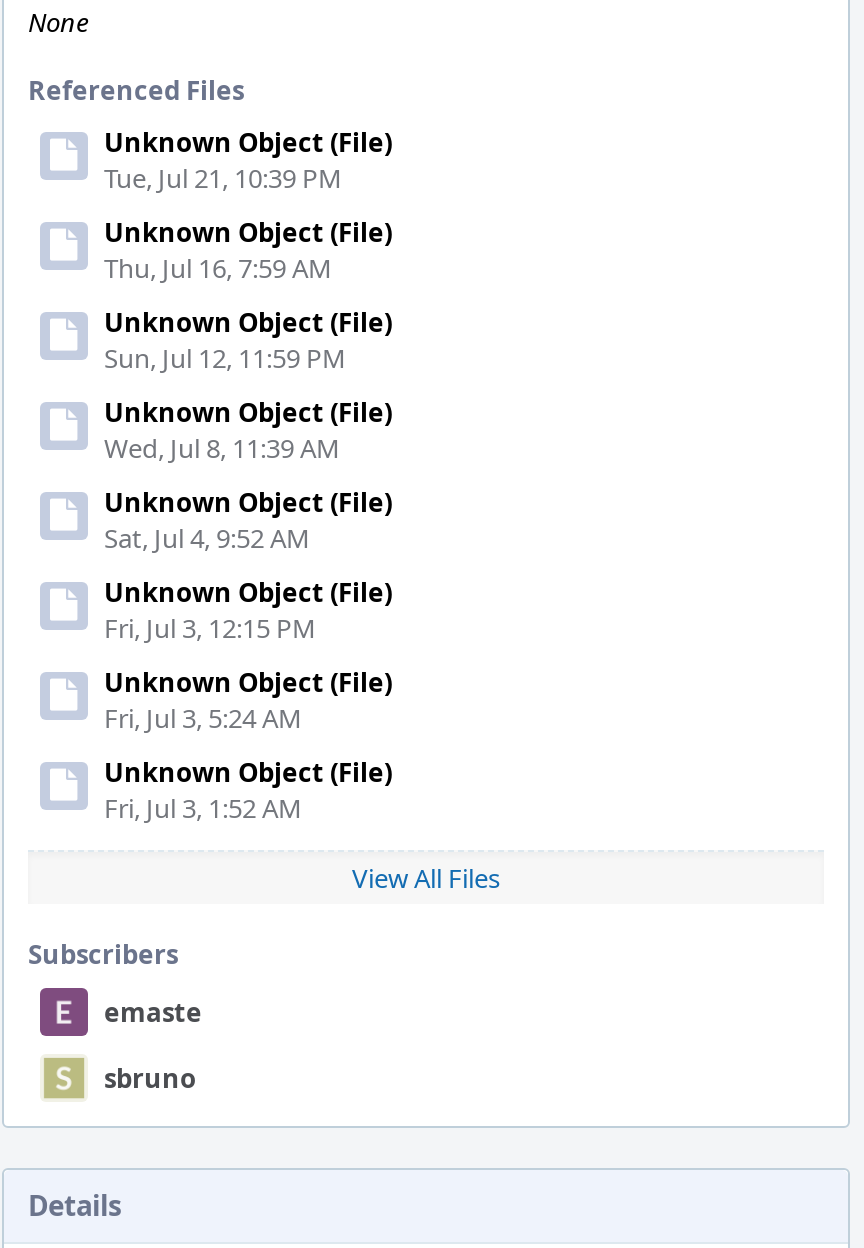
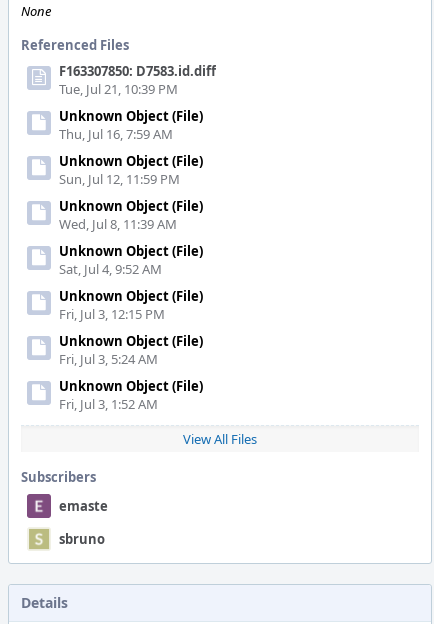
[104,124,392,160] Unknown Object (File) -> [59,62,216,80] F163307850: D7583.id.diff

